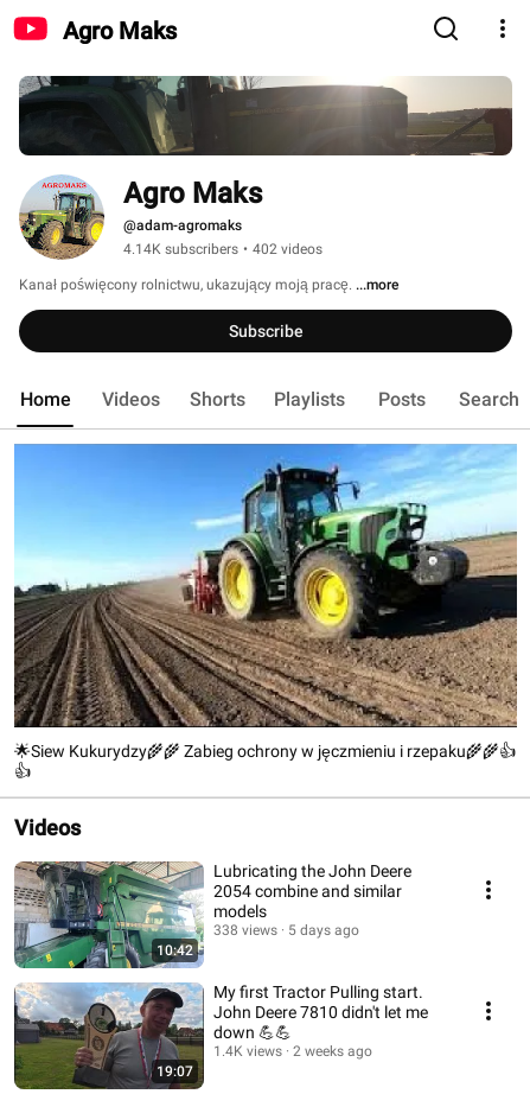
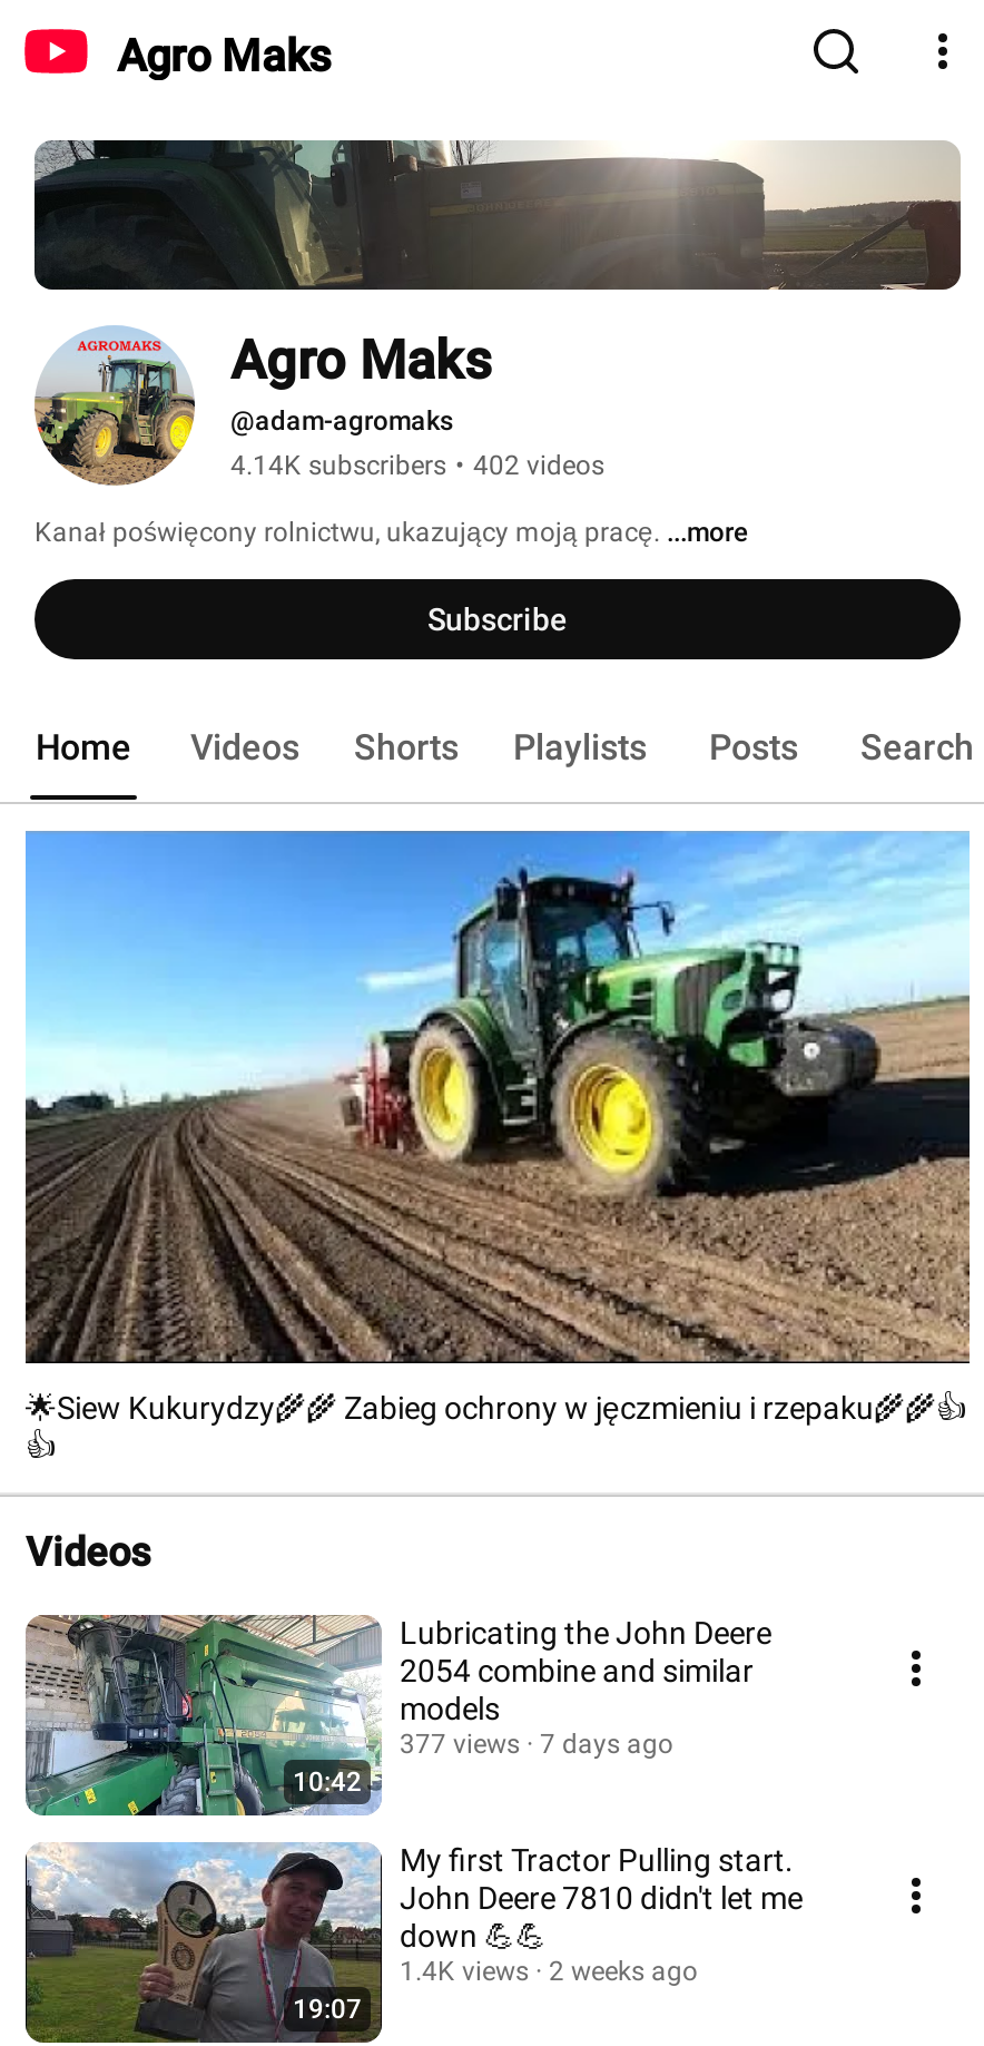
[213,921,277,938] 338 views -> [400,1727,520,1759] 377 views
[288,921,359,938] 5 days ago -> [540,1727,673,1759] 7 days ago

